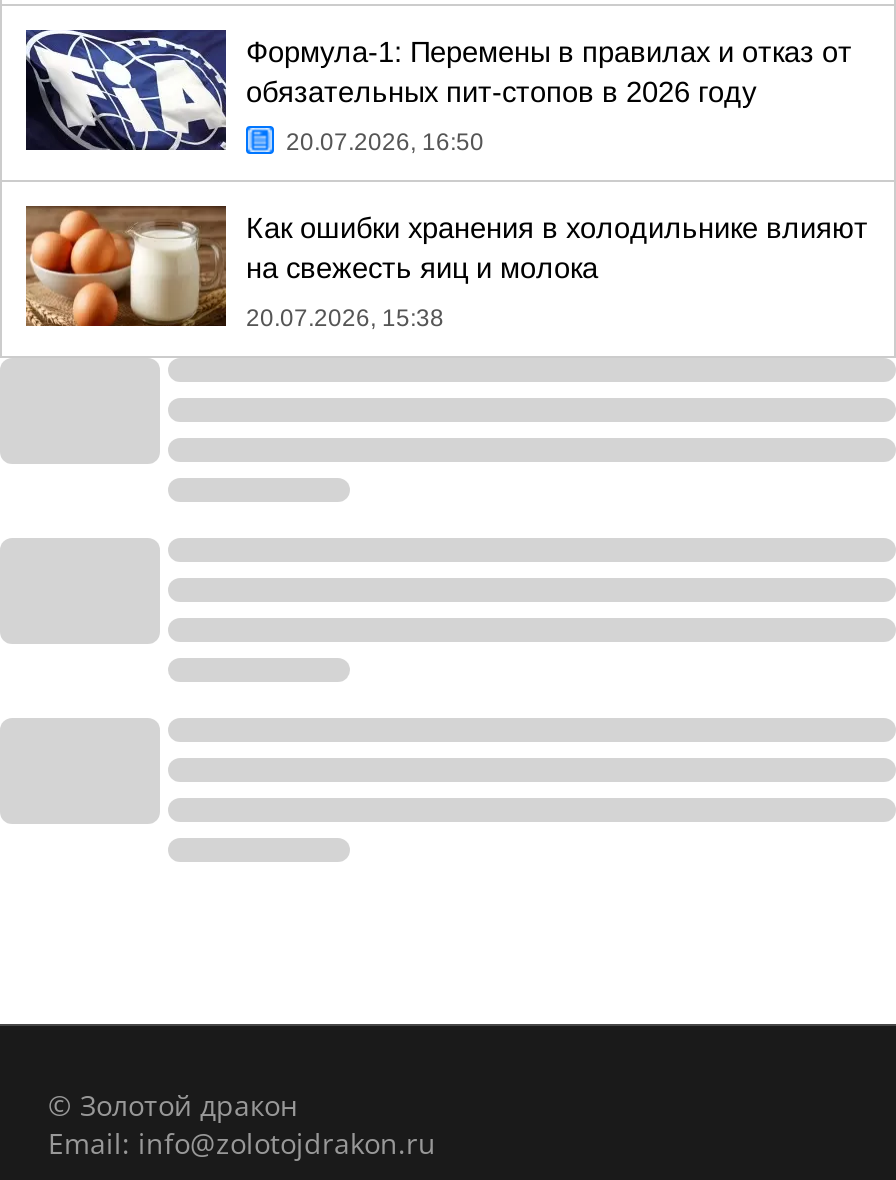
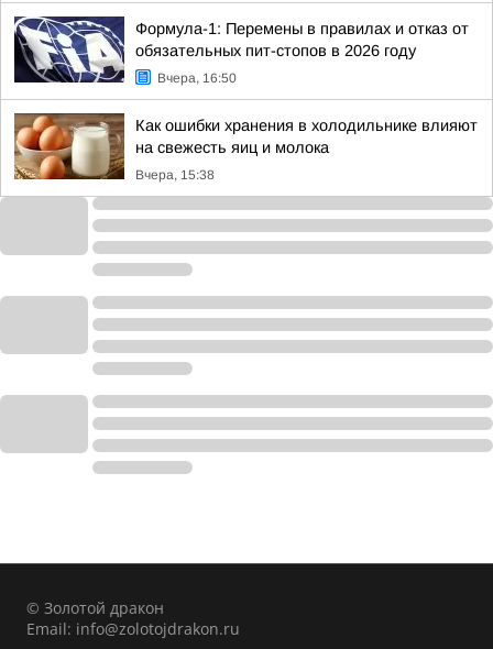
[286,128,484,156] 20.07.2026, 16:50 -> [157,70,237,86] Вчера, 16:50
[246,304,444,332] 20.07.2026, 15:38 -> [135,167,215,183] Вчера, 15:38

